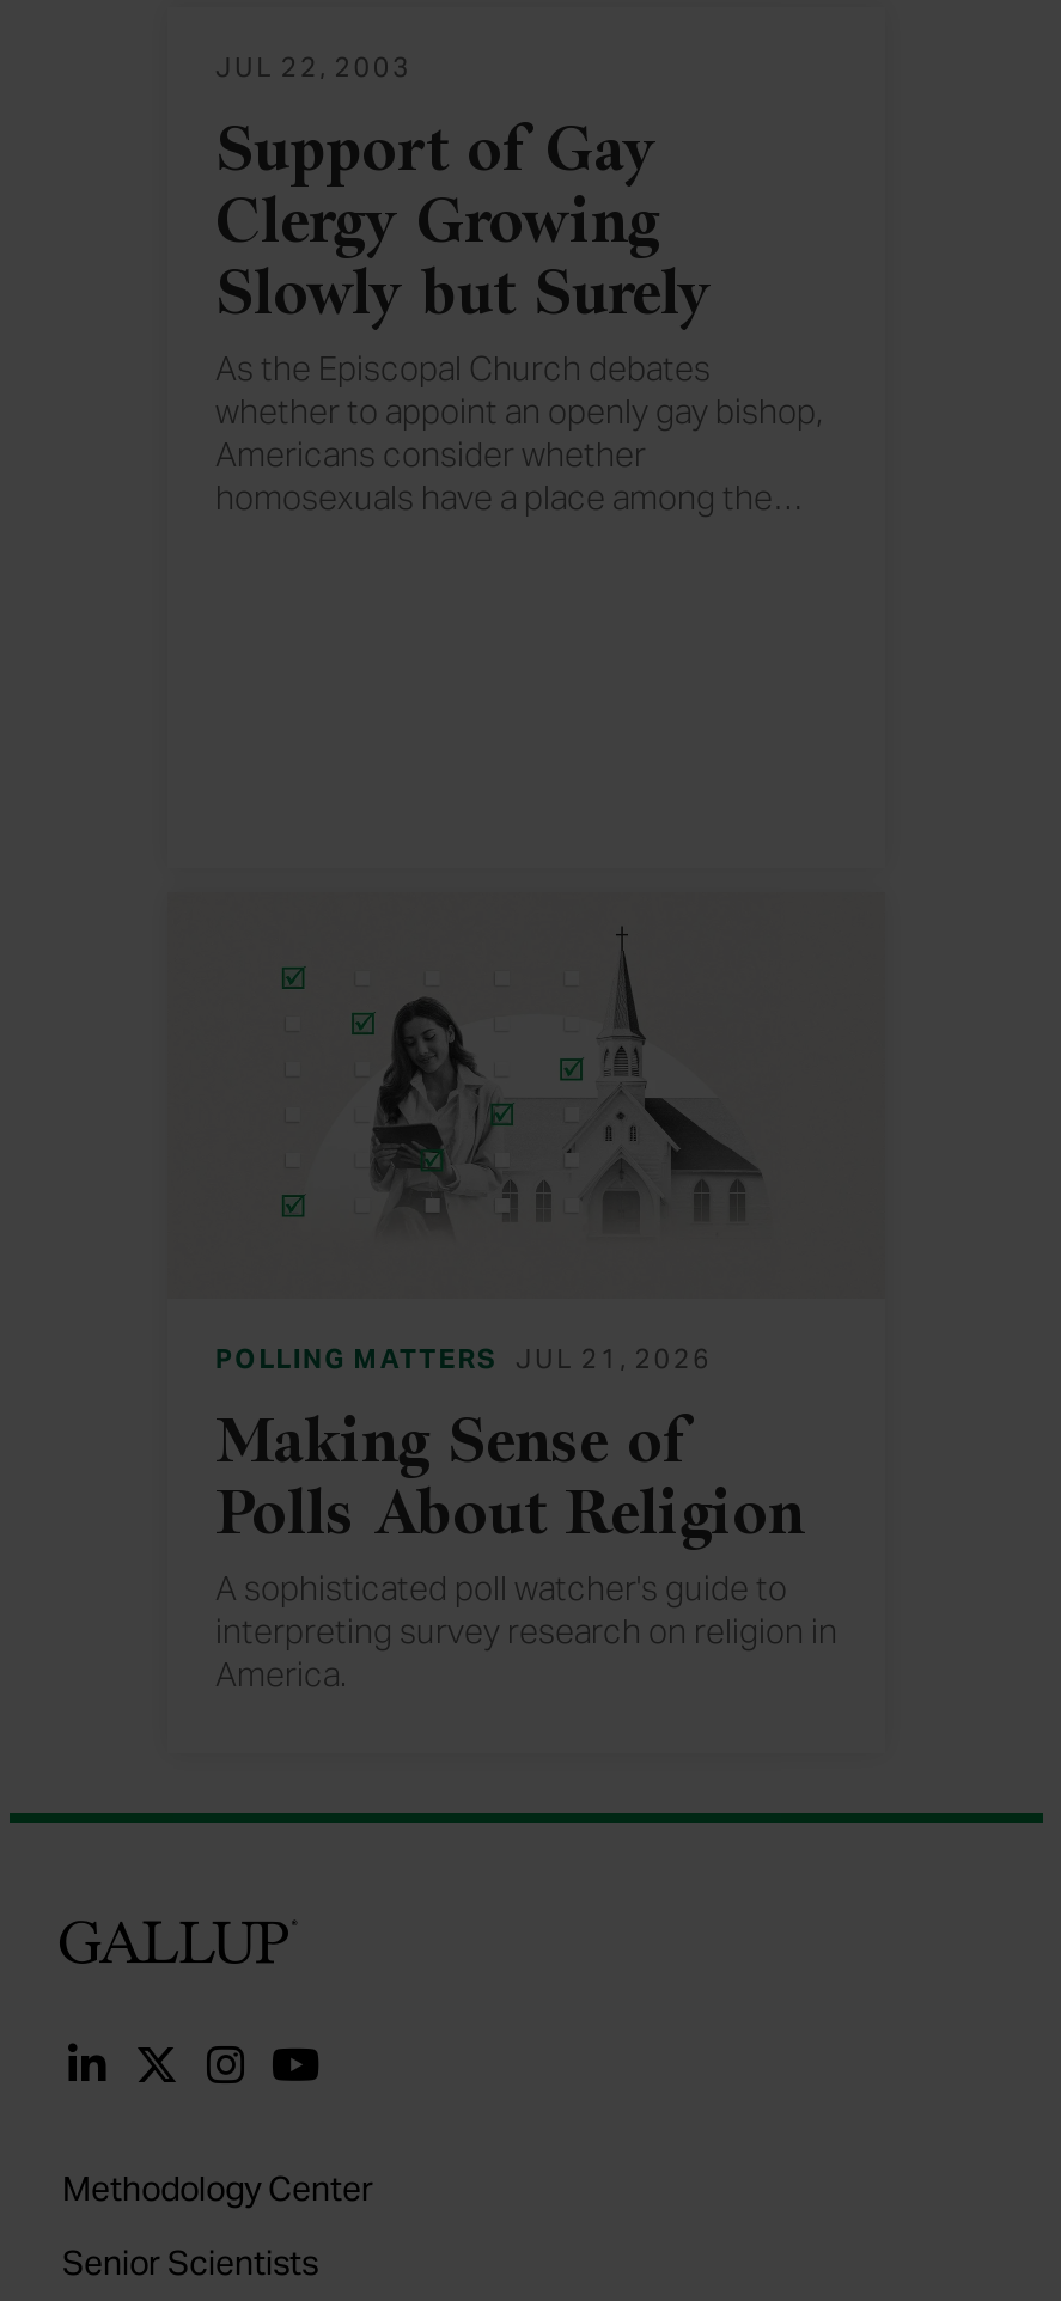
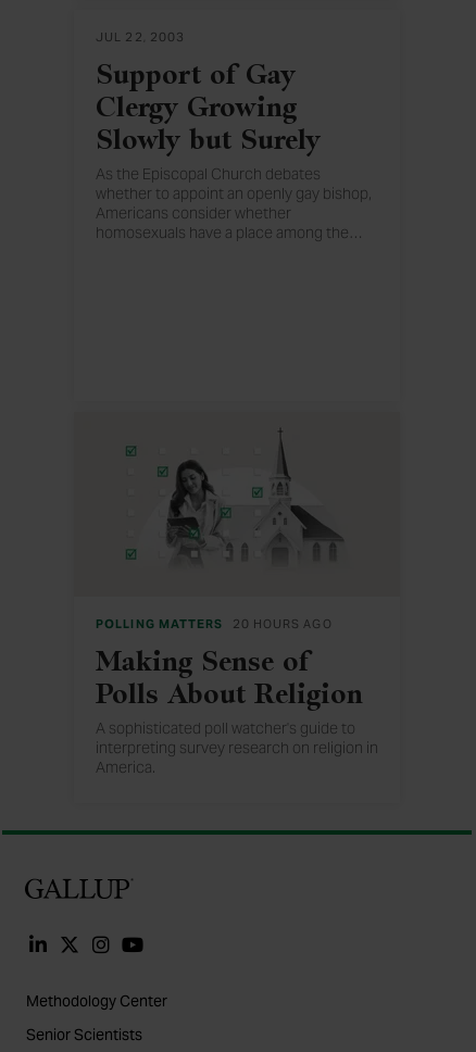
[215,1341,712,1374] POLLING MATTERS JUL 21, 2026 -> [96,616,332,632] POLLING MATTERS 20 HOURS AGO

